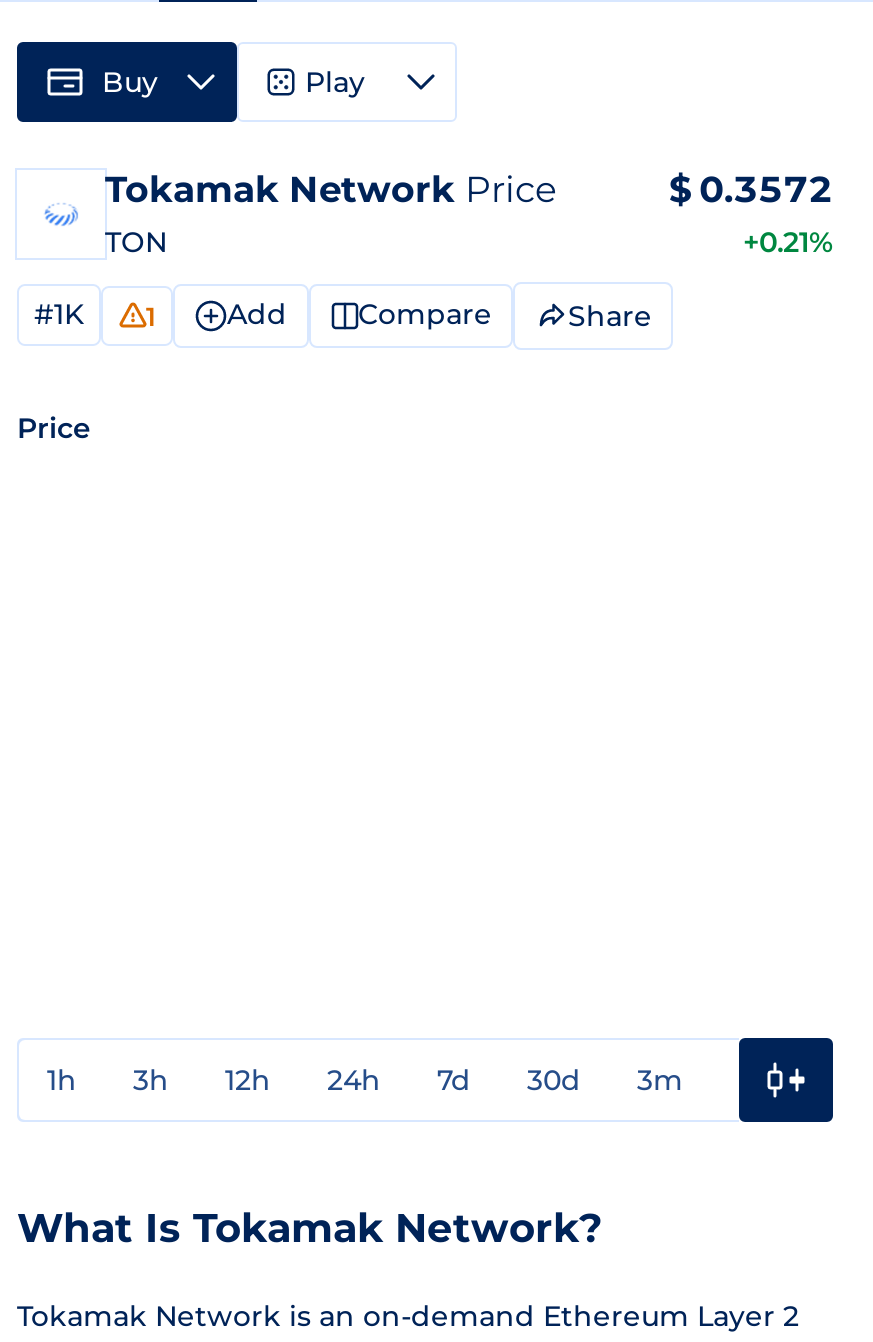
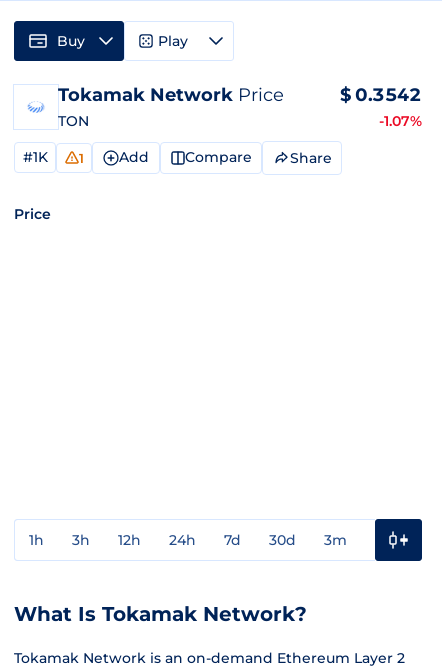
[669,168,833,212] $0.3572 -> [340,84,422,106] $0.3542
[743,224,833,260] +0.21% -> [379,112,422,130] -1.07%

